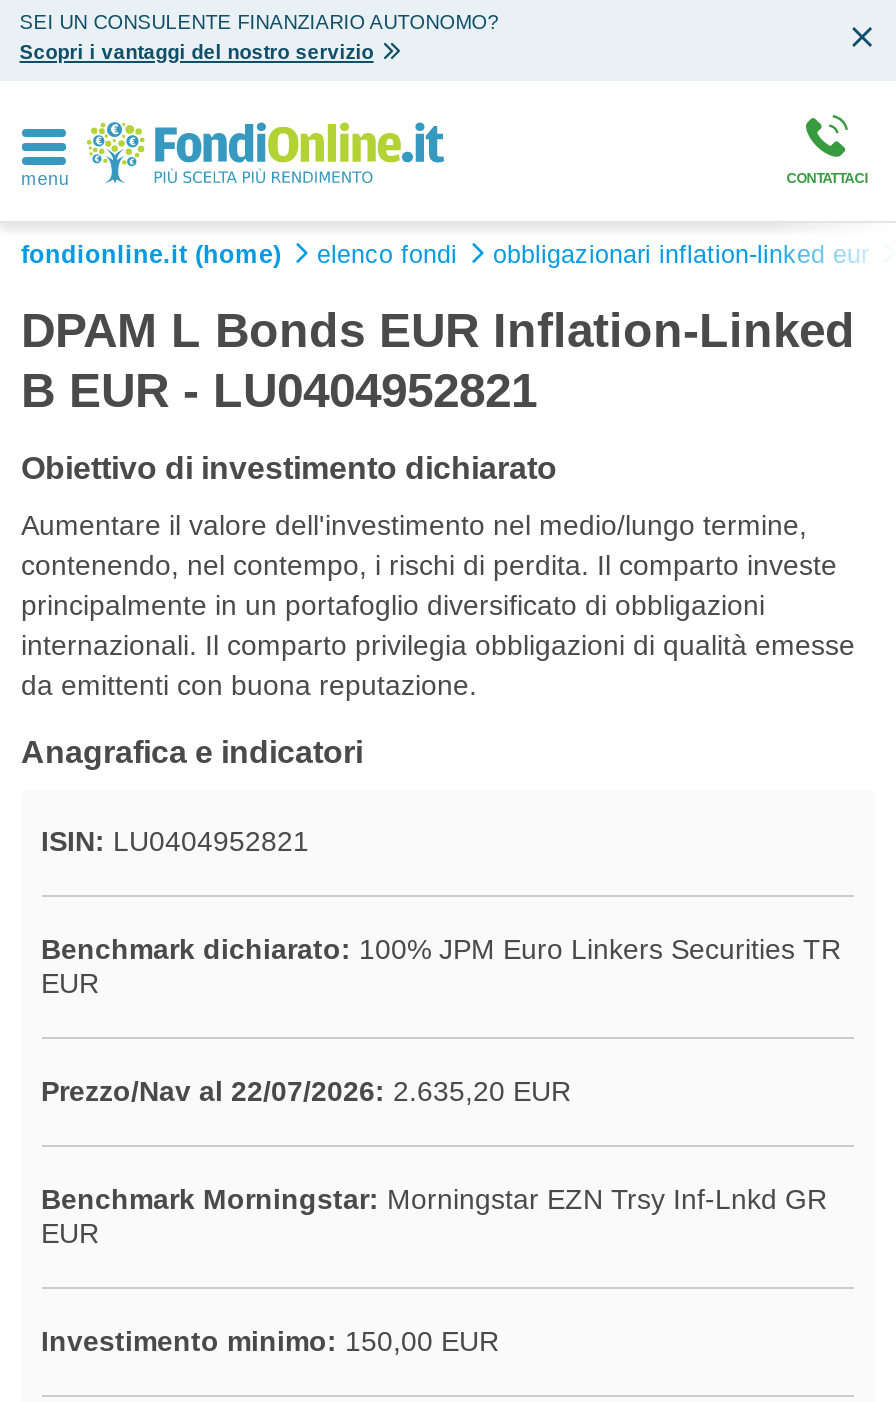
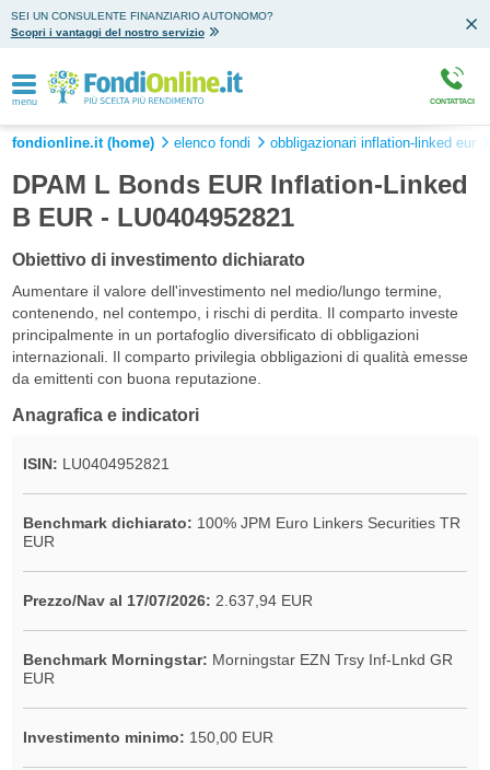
[41,1075,571,1107] Prezzo/Nav al 22/07/2026: 2.635,20 EUR -> [22,592,312,609] Prezzo/Nav al 17/07/2026: 2.637,94 EUR

